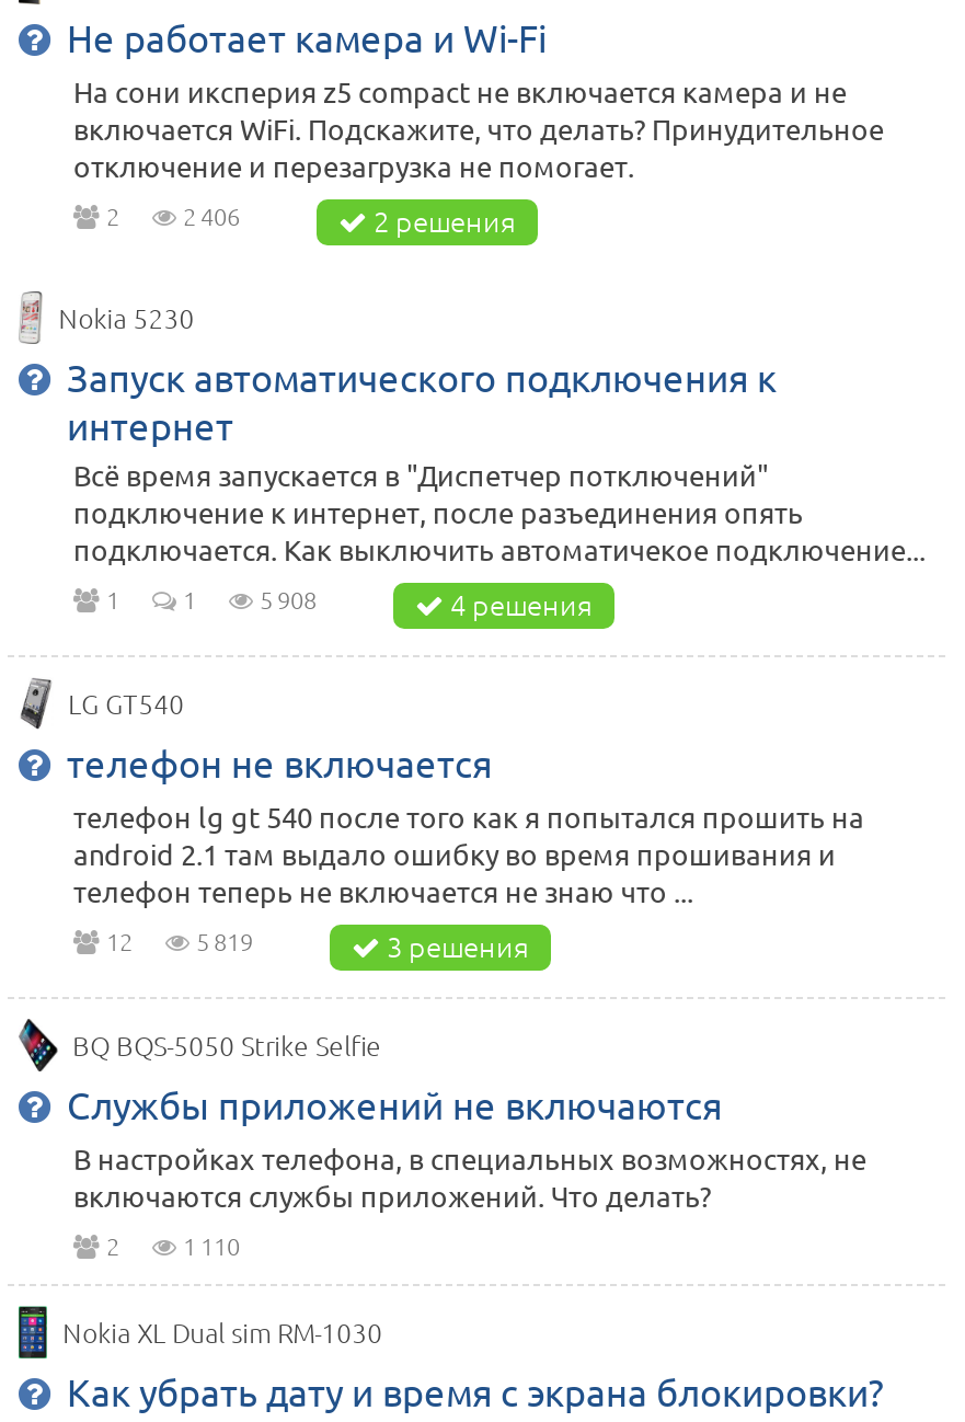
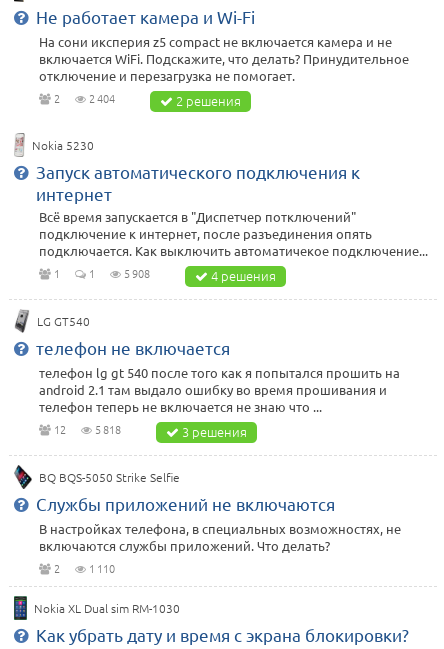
[100,197,240,232] 2 2 406 -> [51,90,115,106] 2 2 404
[100,923,253,958] 12 5 819 -> [51,421,121,437] 12 5 818

